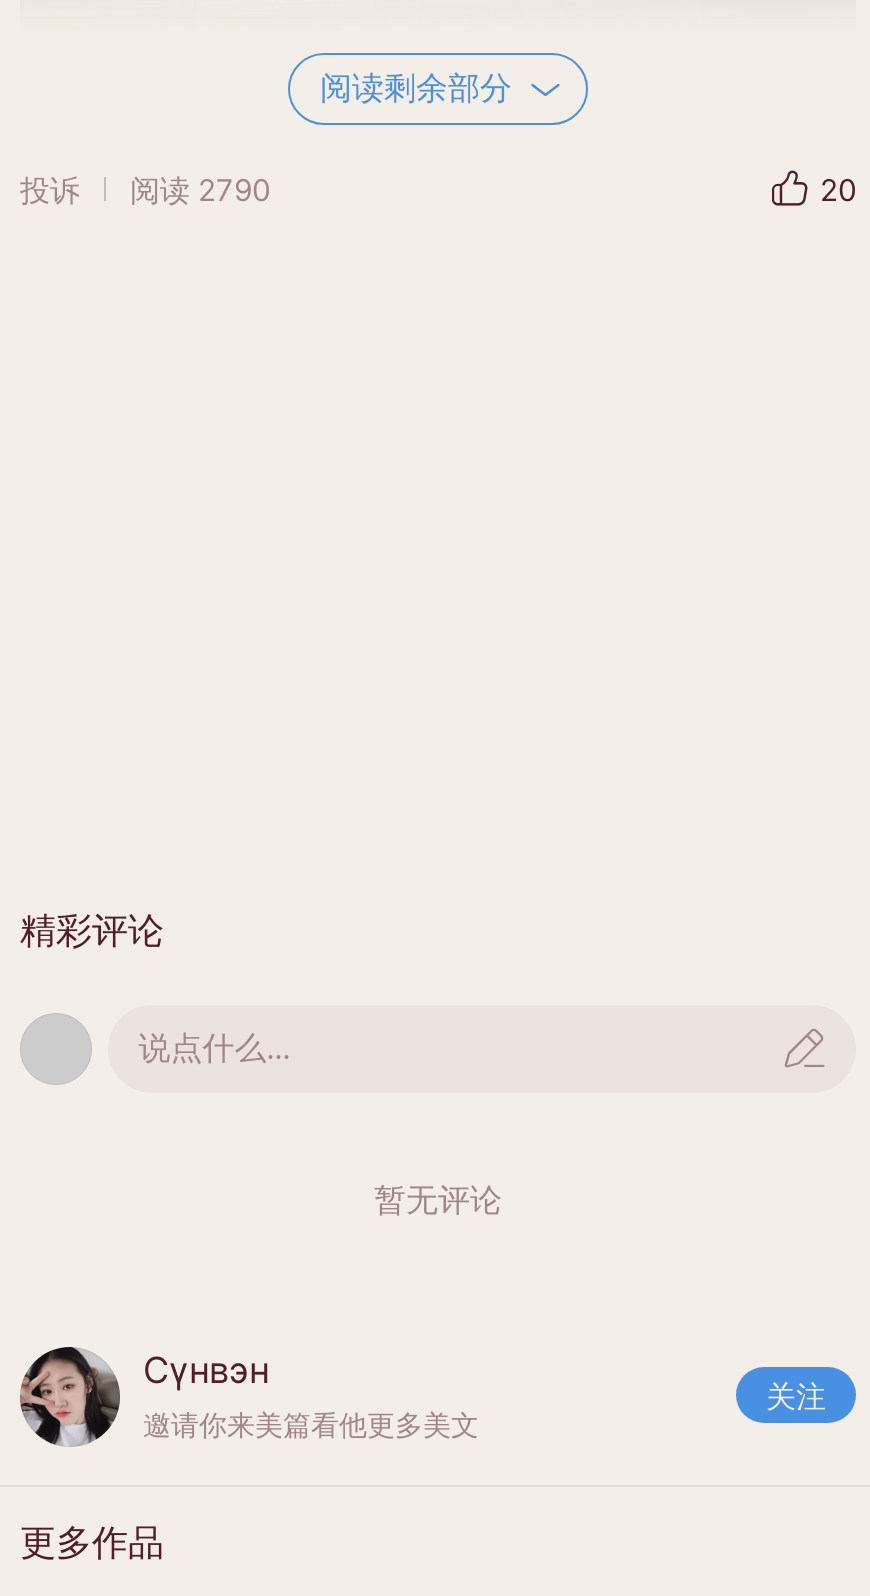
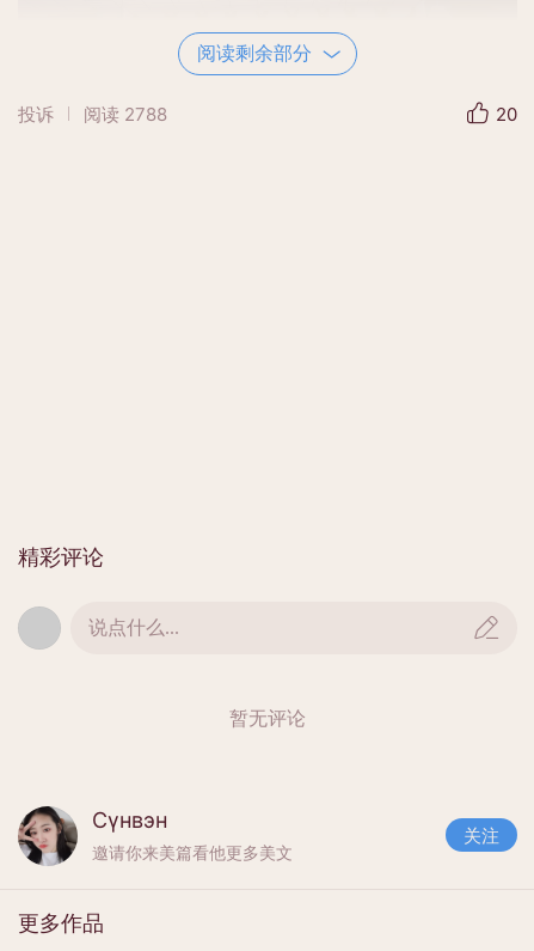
[20,170,270,208] 投诉 阅读 2790 -> [18,102,167,125] 投诉 阅读 2788

